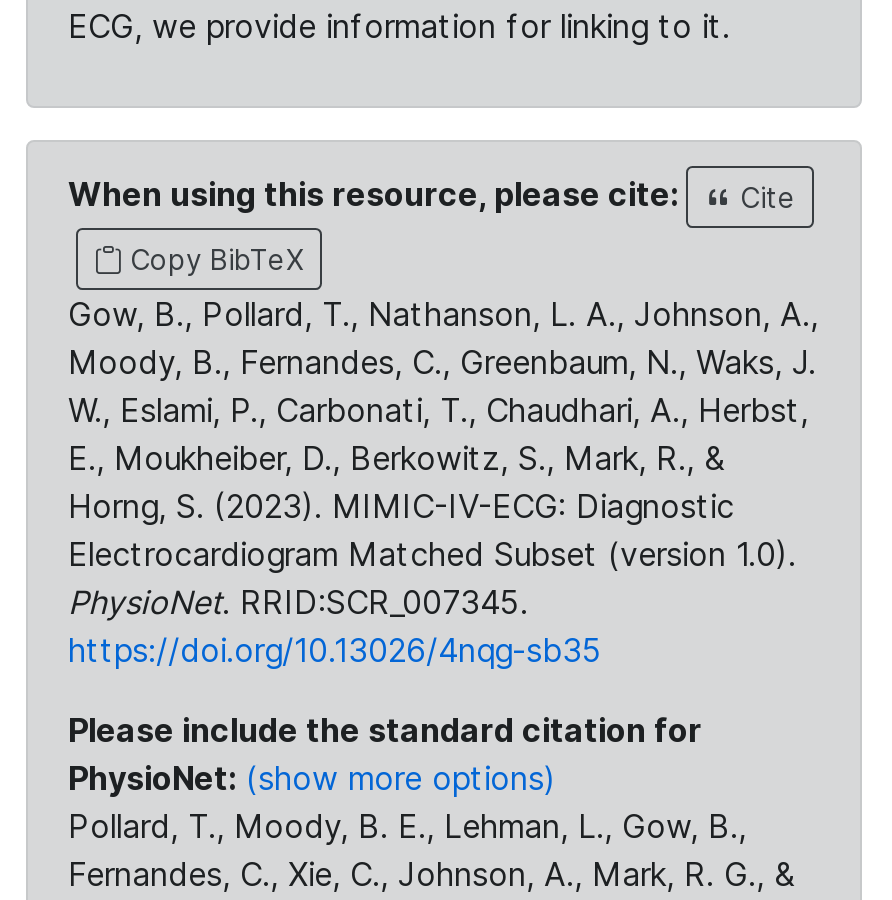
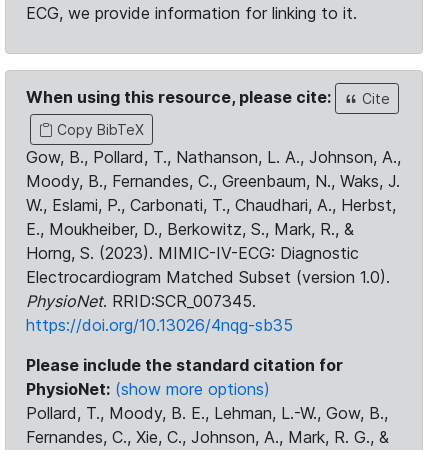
[68,806,746,846] Pollard, T., Moody, B. E., Lehman, L., Gow, B., -> [26,403,388,423] Pollard, T., Moody, B. E., Lehman, L.-W., Gow, B.,

